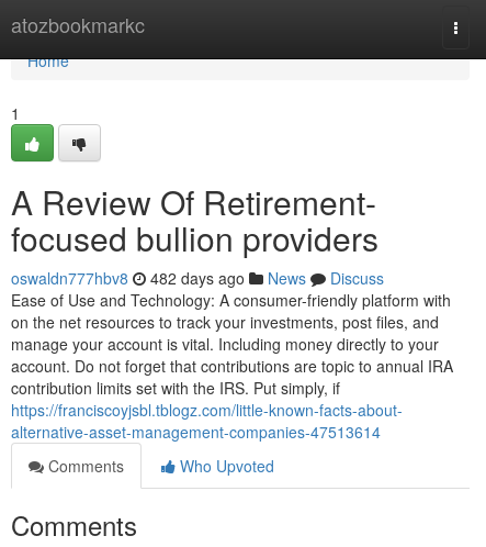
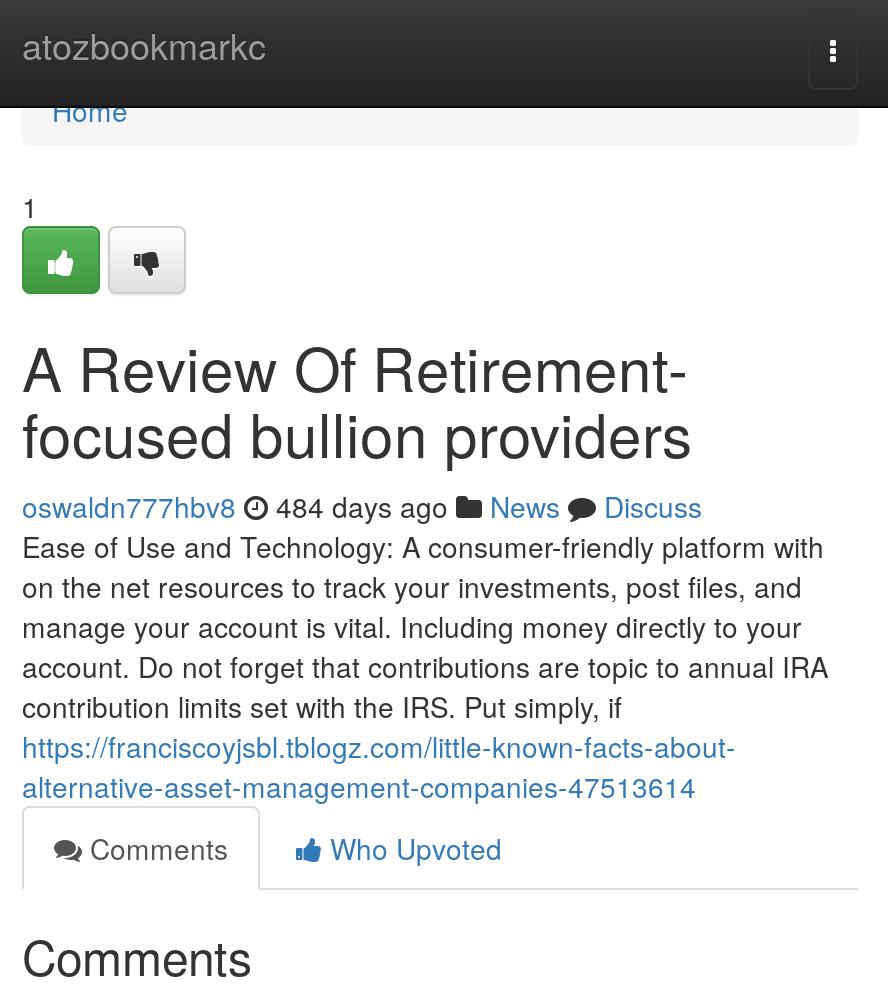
[11,267,384,289] oswaldn777hbv8 482 days ago News Discuss -> [22,486,702,526] oswaldn777hbv8 484 days ago News Discuss

